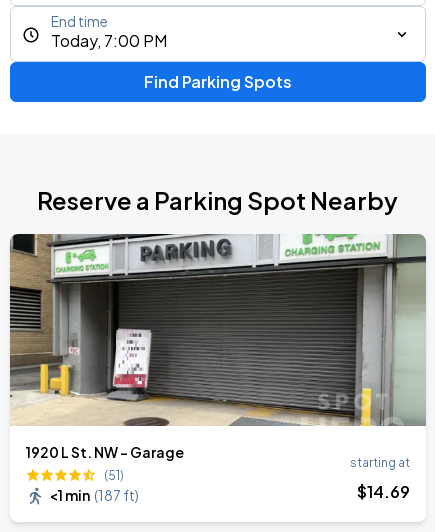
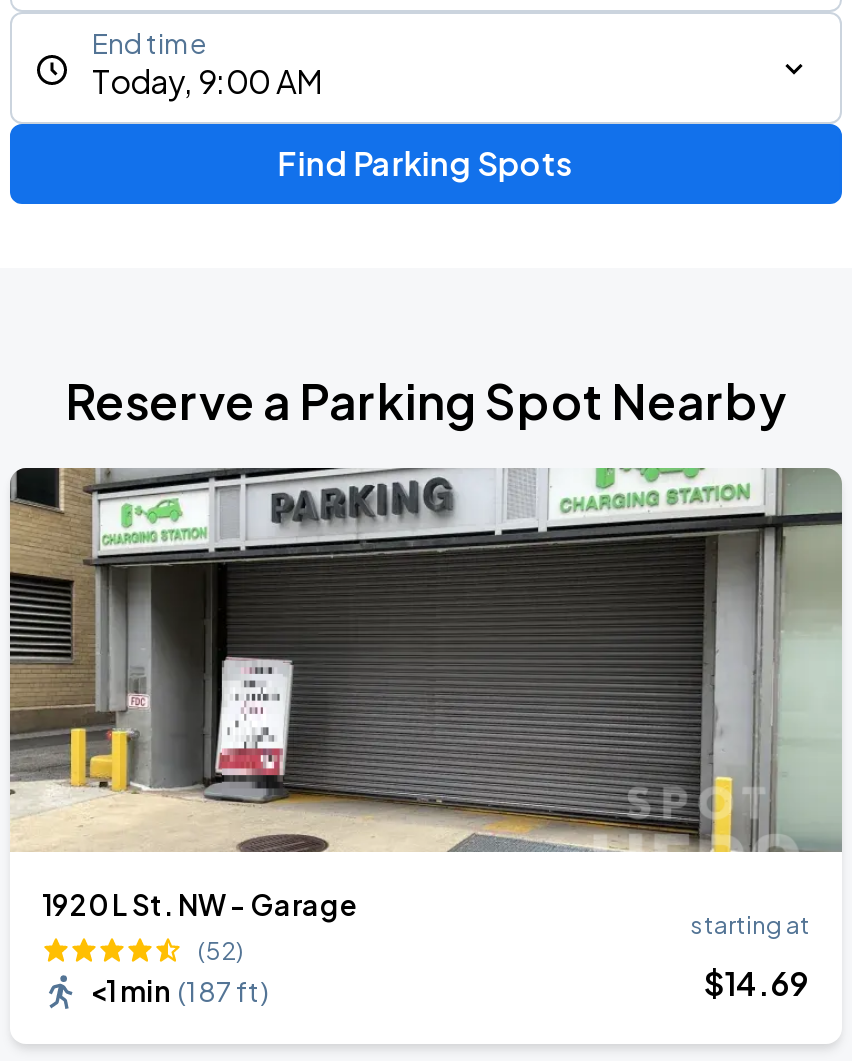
[51,30,167,51] Today, 7:00 PM -> [92,60,322,102] Today, 9:00 AM
[104,468,124,483] (51) -> [198,936,244,966] (52)

